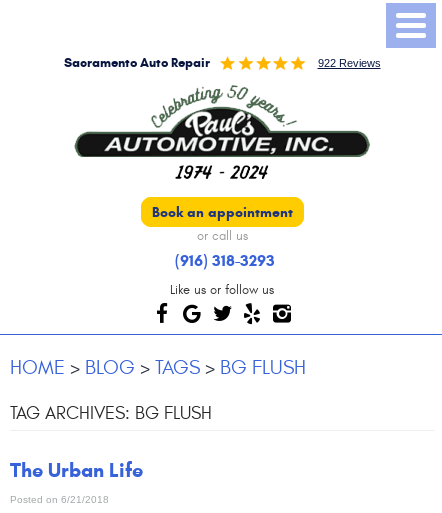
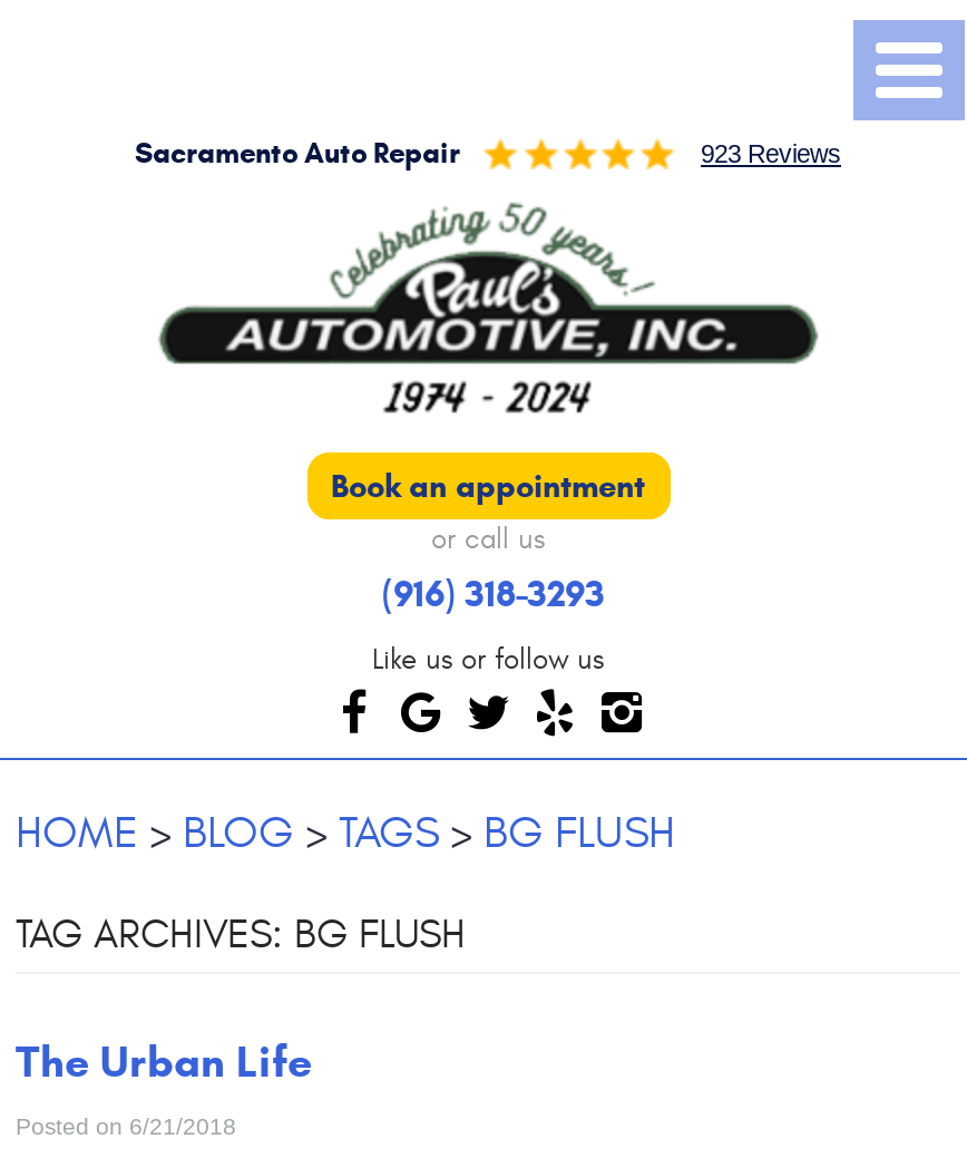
[317,57,380,69] 922 Reviews -> [701,140,841,166] 923 Reviews

